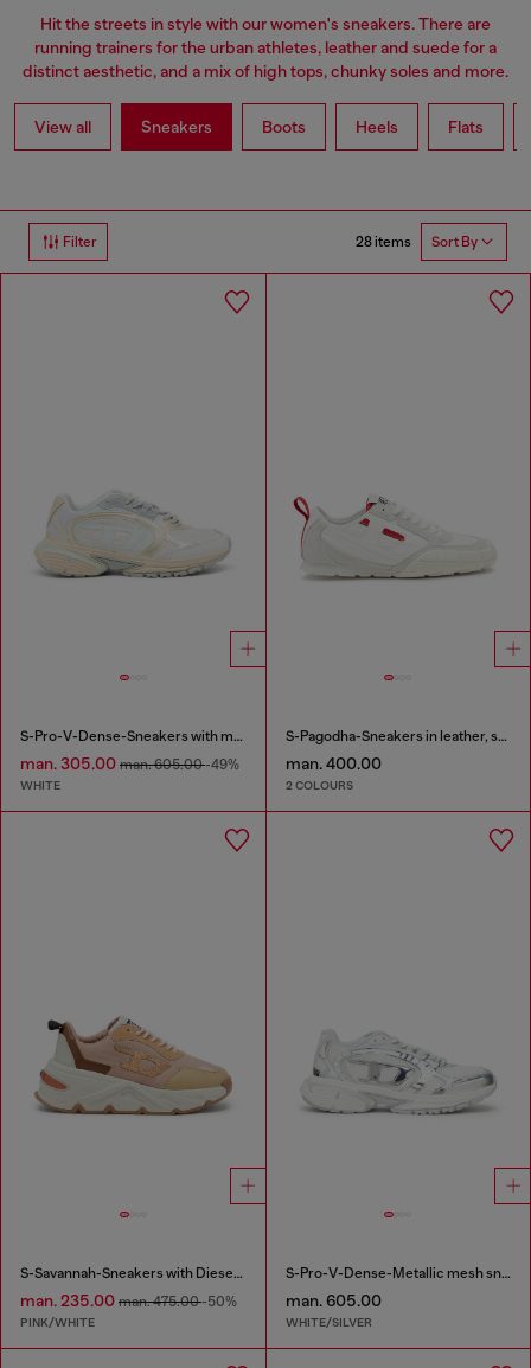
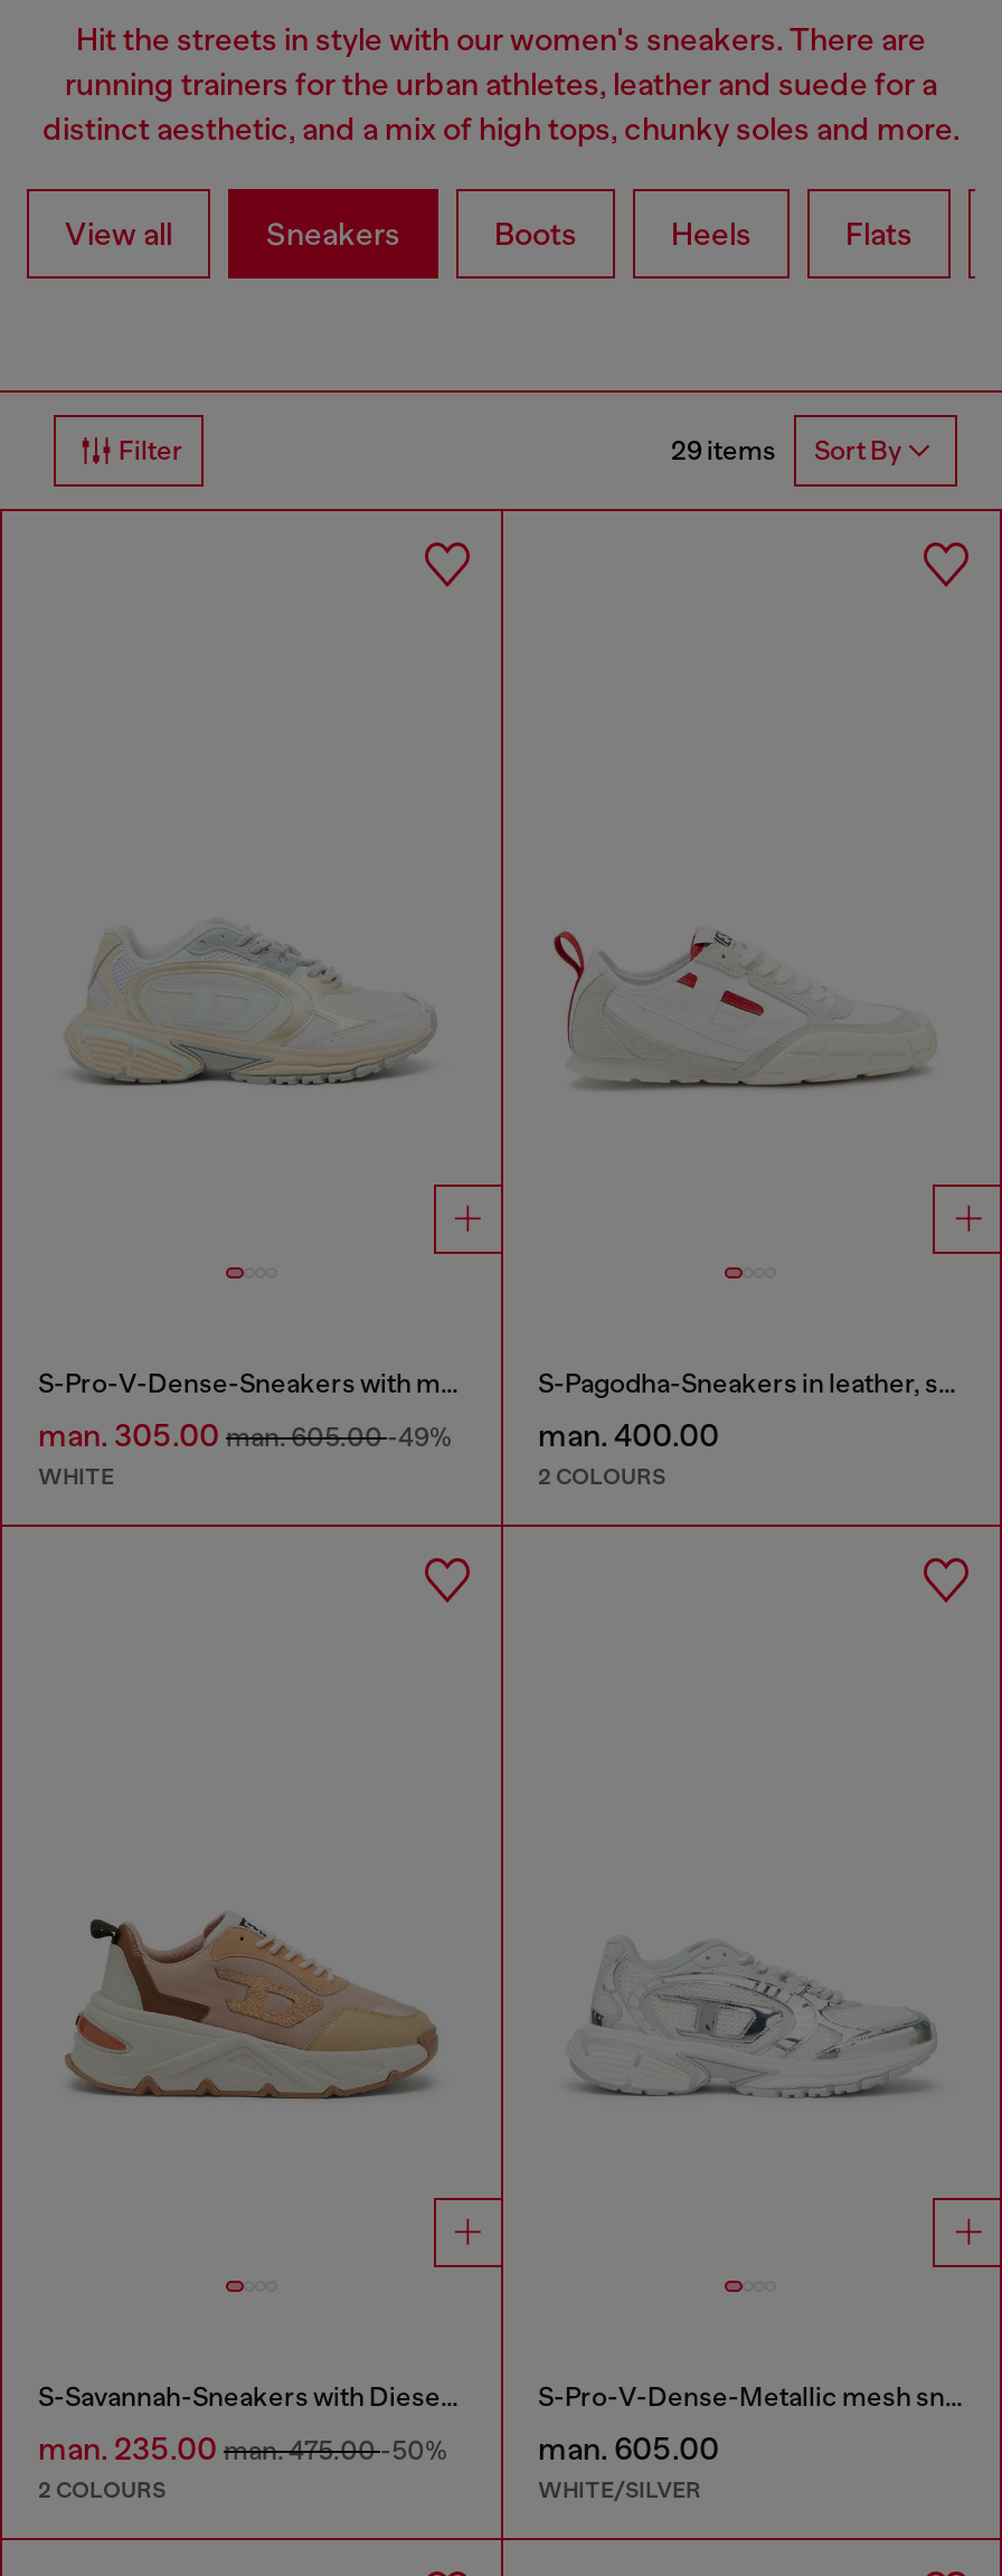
[356,233,478,251] 28 items Sort By -> [671,435,901,467] 29 items Sort By
[20,1314,95,1330] PINK/WHITE -> [38,2475,166,2504] 2 COLOURS

